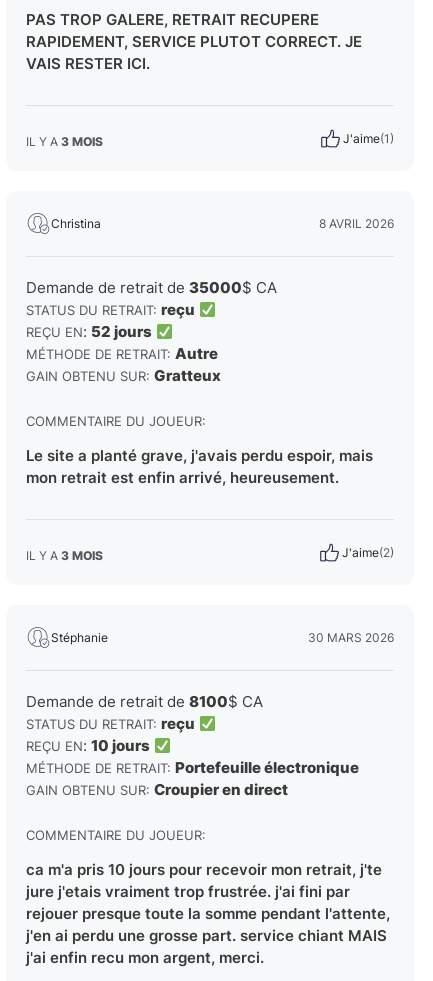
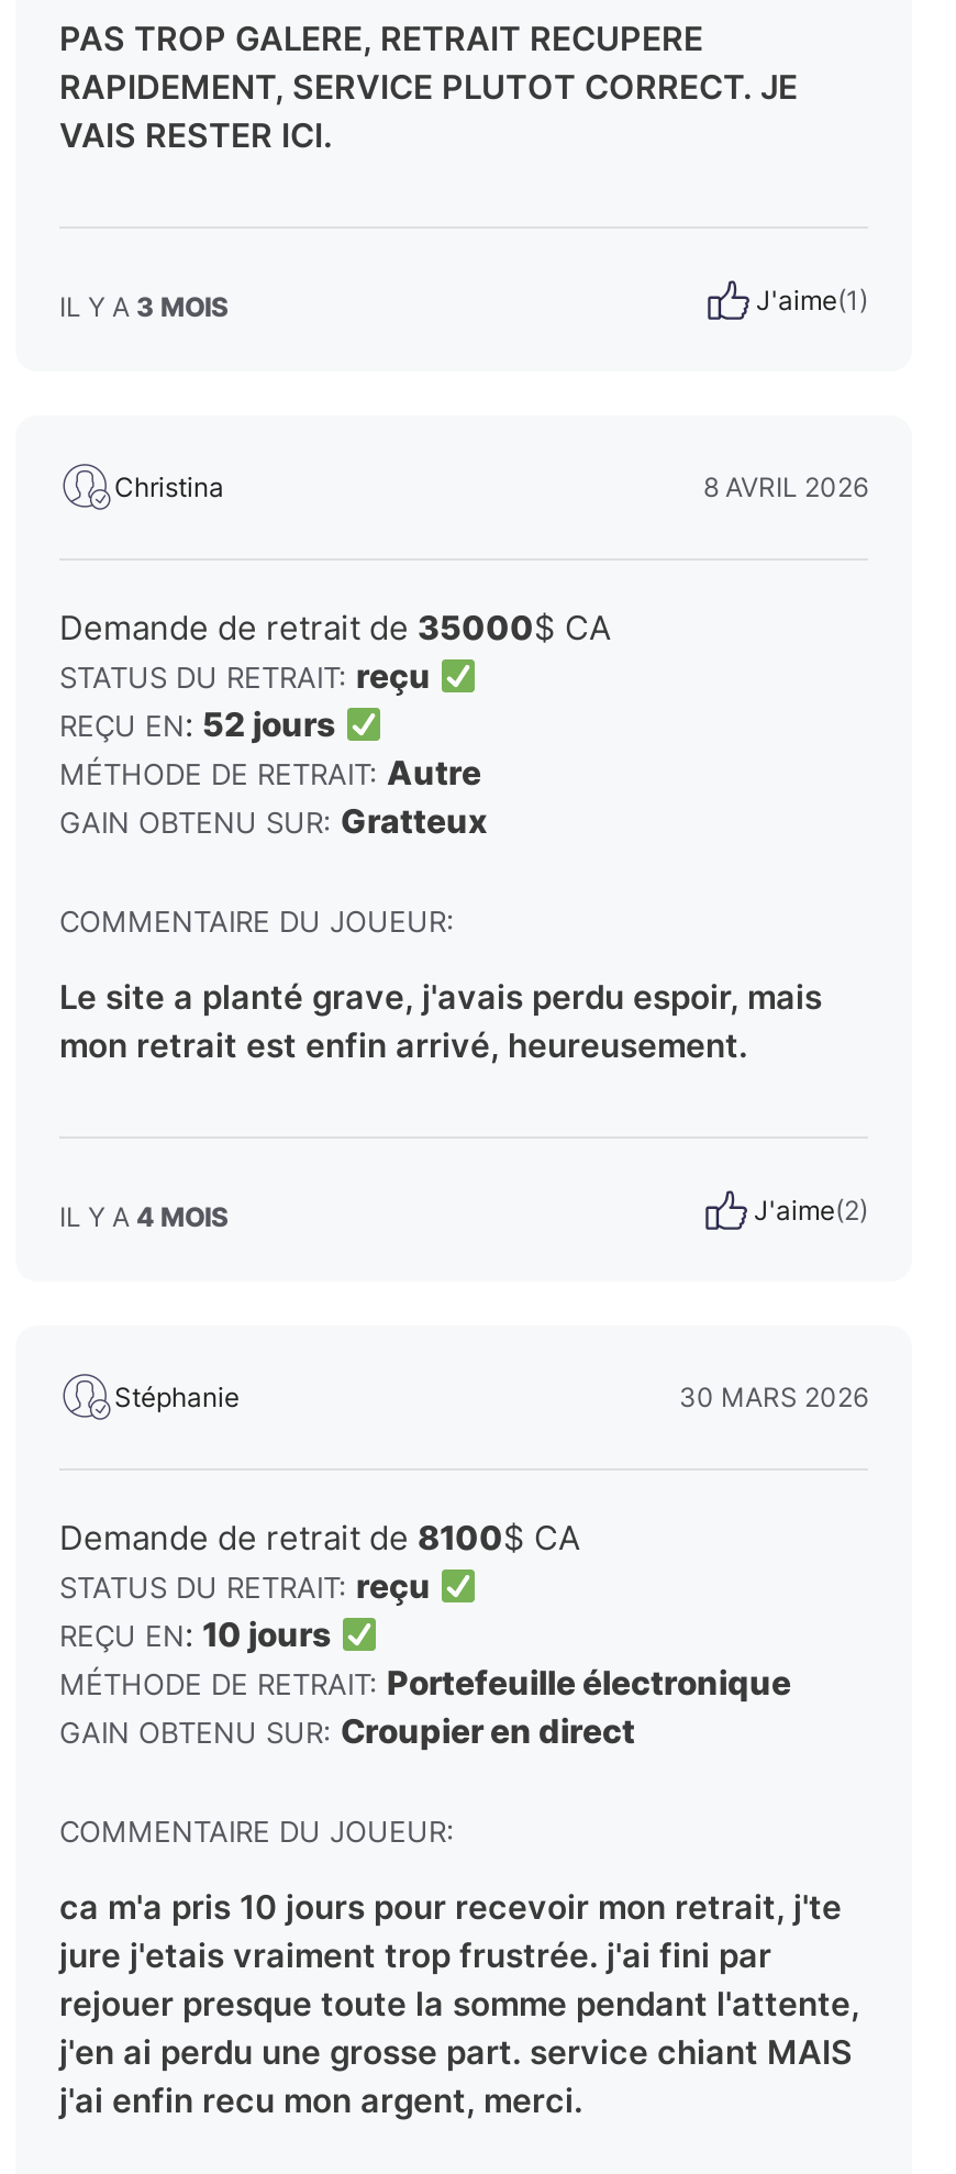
[26,548,103,563] IL Y A 3 MOIS -> [59,1201,229,1234] IL Y A 4 MOIS

